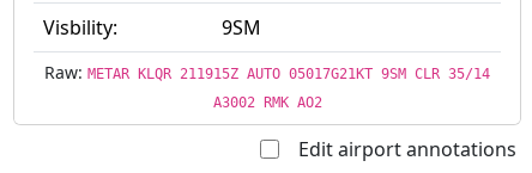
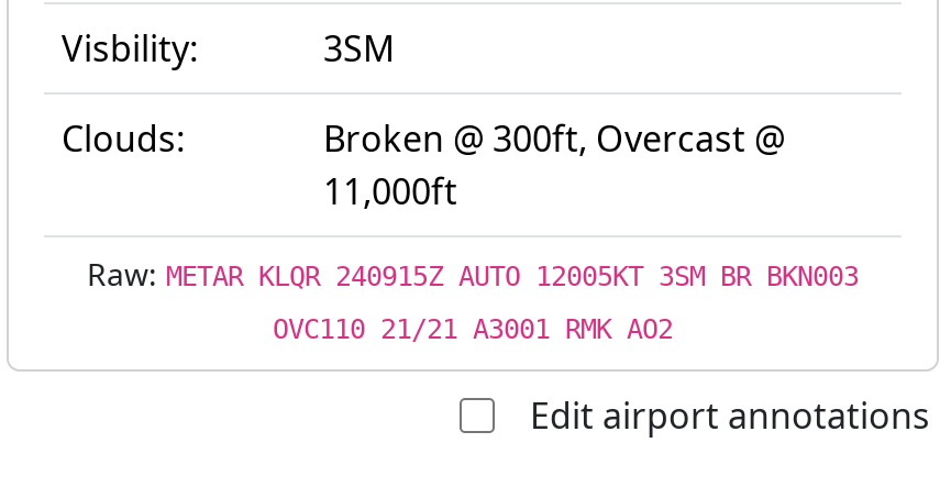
[44,14,490,111] 9SM | Raw: METAR KLQR 211915Z AUTO 05017G21KT 9SM CLR 35/14 | A3002 RMK AO2 -> [62,24,859,345] 3SM | Clouds: | Broken @ 300ft, Overcast @ | 11,000ft | Raw: METAR KLQR 240915Z AUTO 12005KT 3SM BR BKN003 | OVC110 21/21 A3001 RMK AO2

